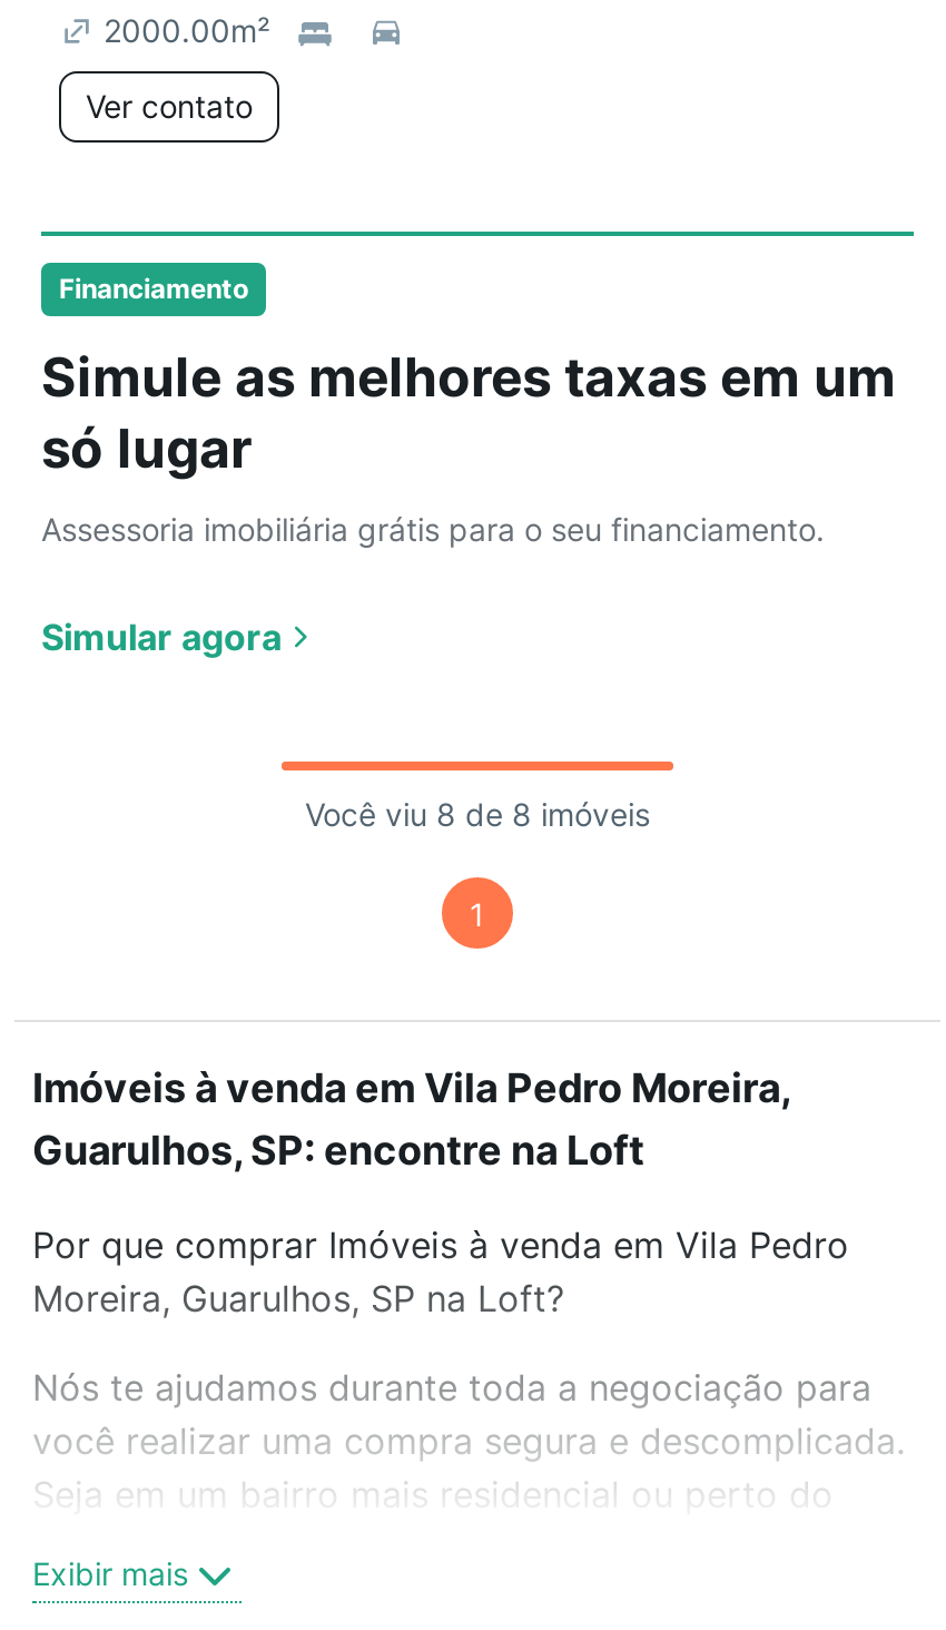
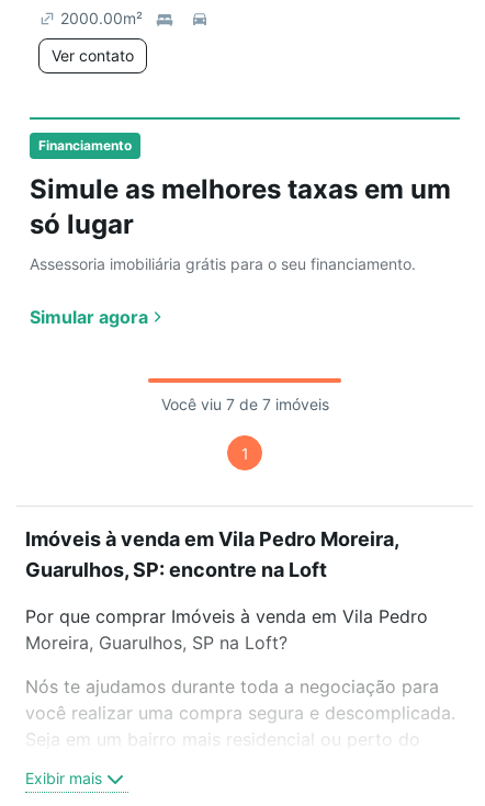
[305,795,650,833] Você viu 8 de 8 imóveis -> [161,395,329,413] Você viu 7 de 7 imóveis

